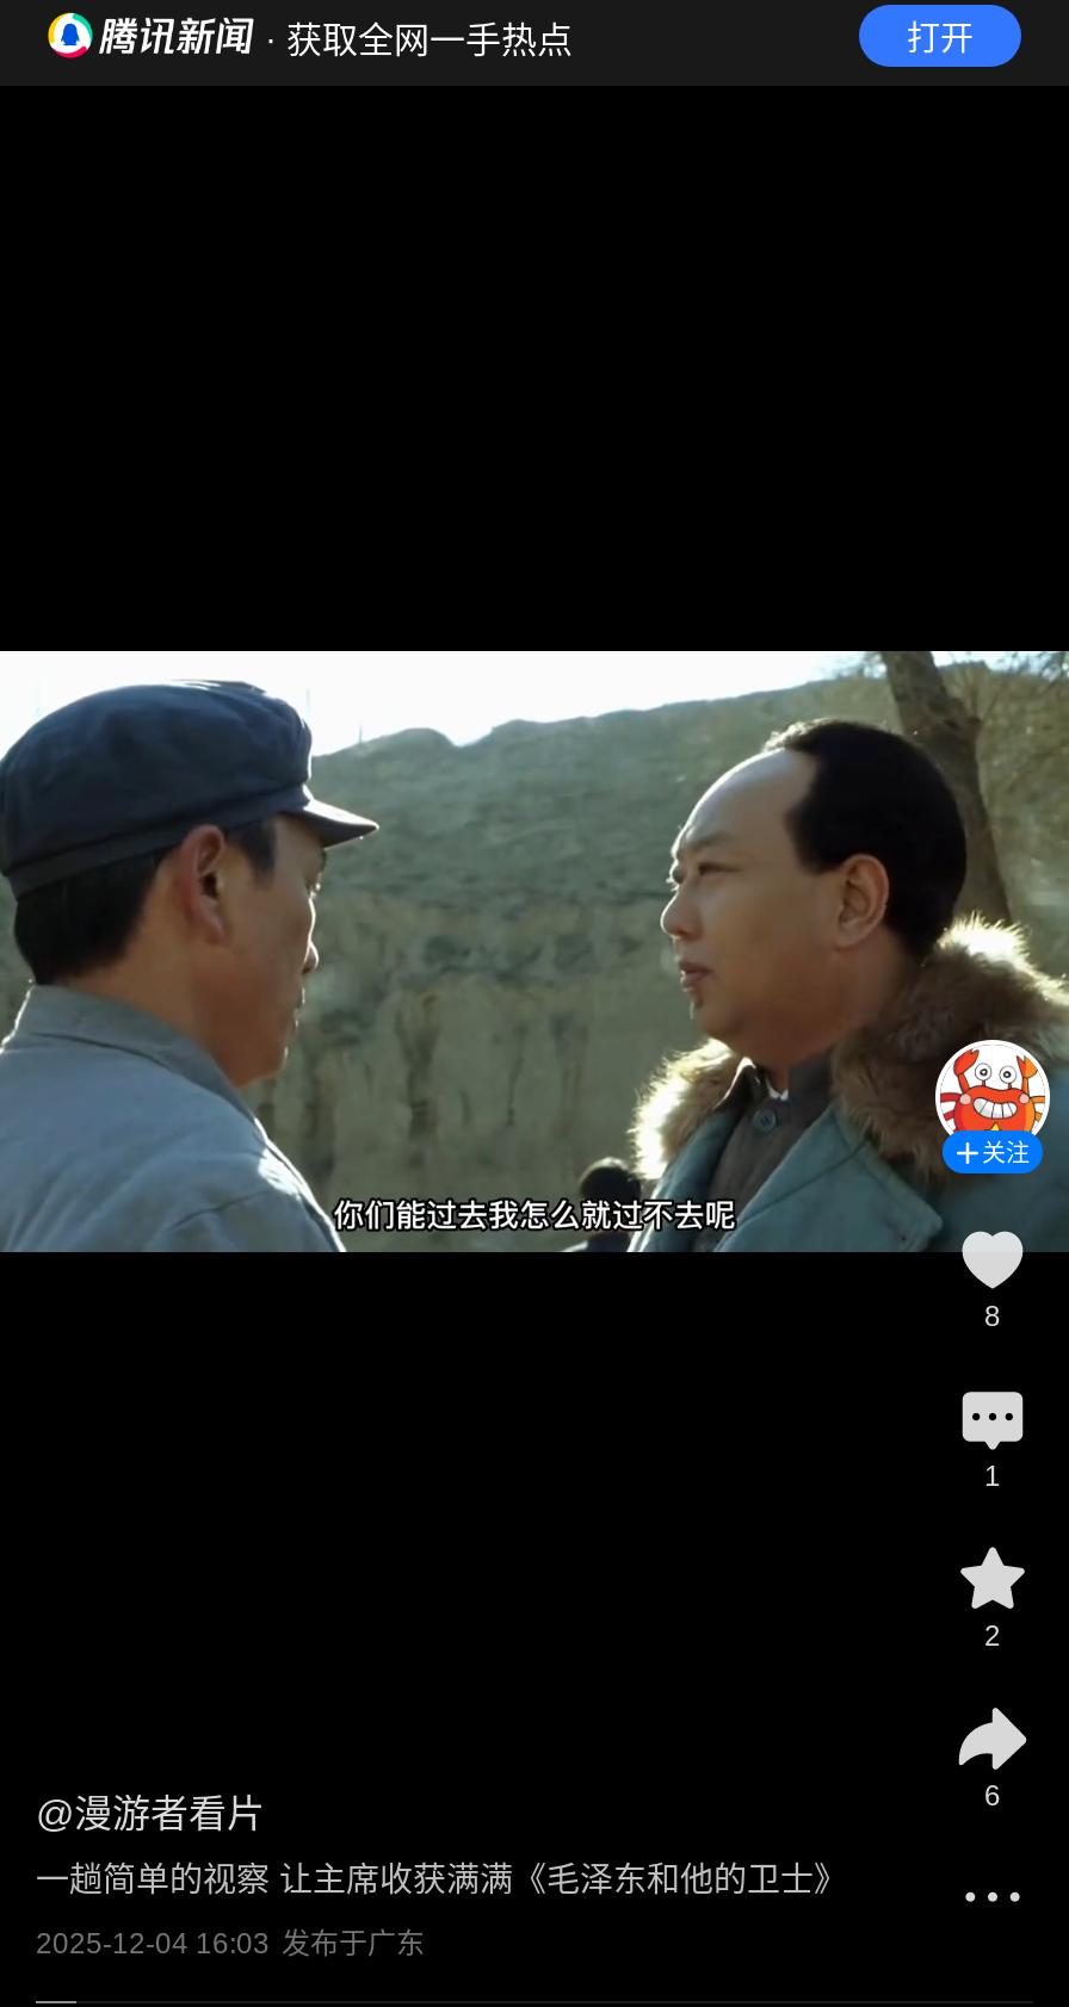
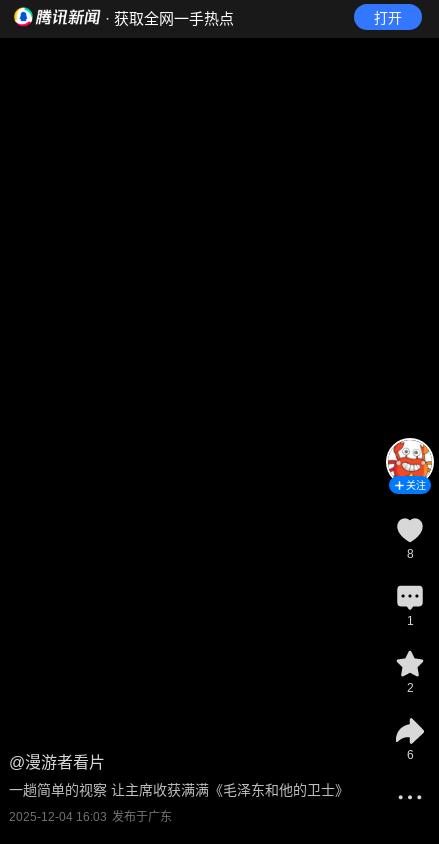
[7,649,1062,1255] [image] -> none

